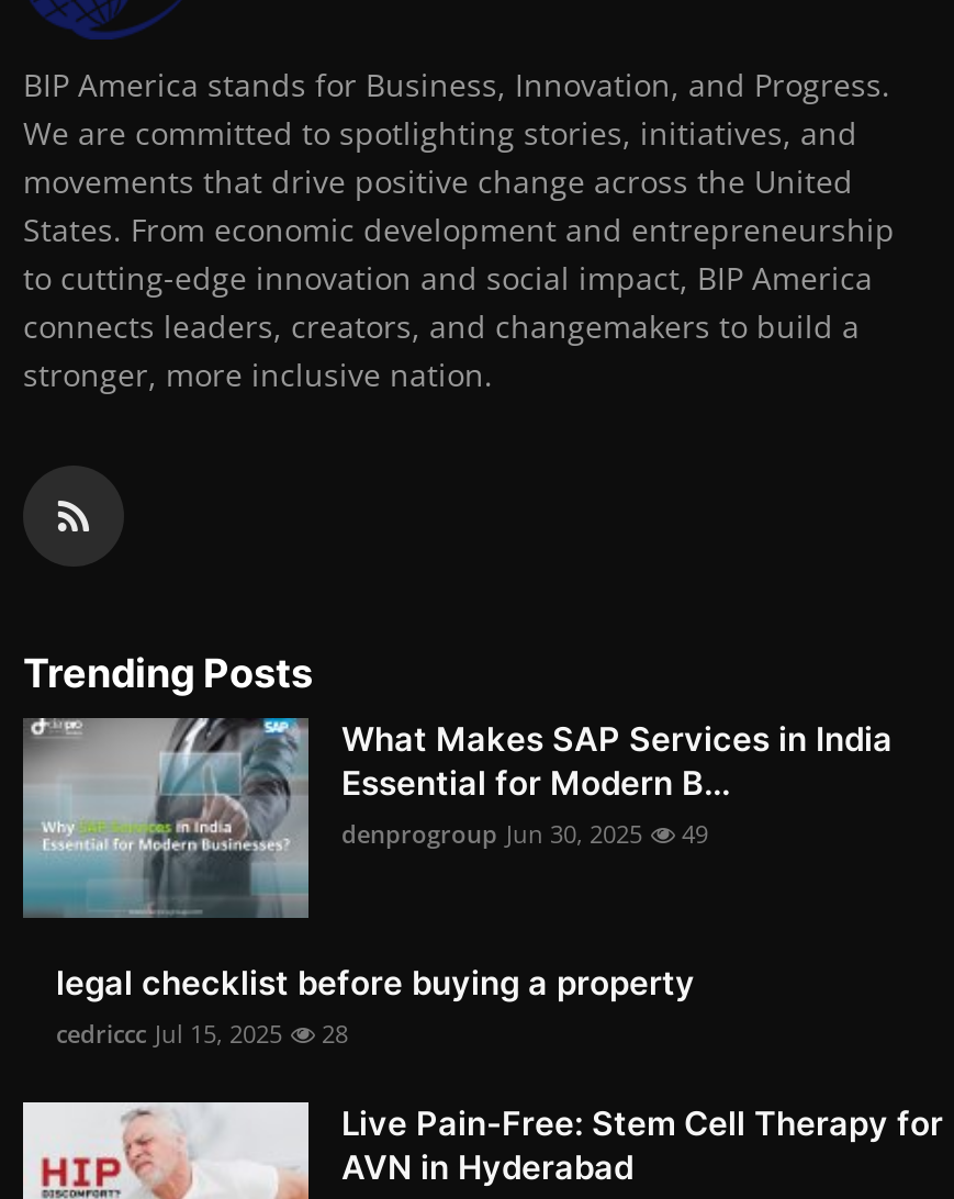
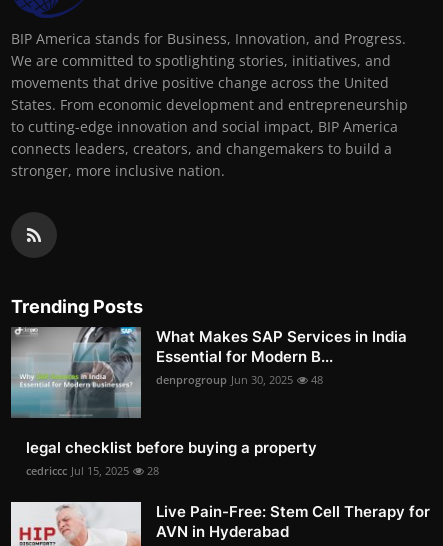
[341,818,708,851] denprogroup Jun 30, 2025 49 -> [156,372,323,387] denprogroup Jun 30, 2025 48

